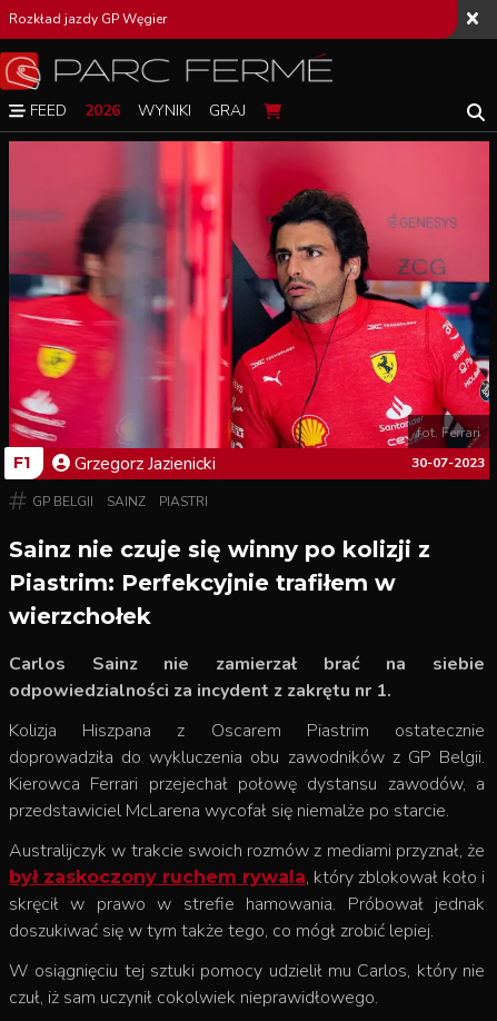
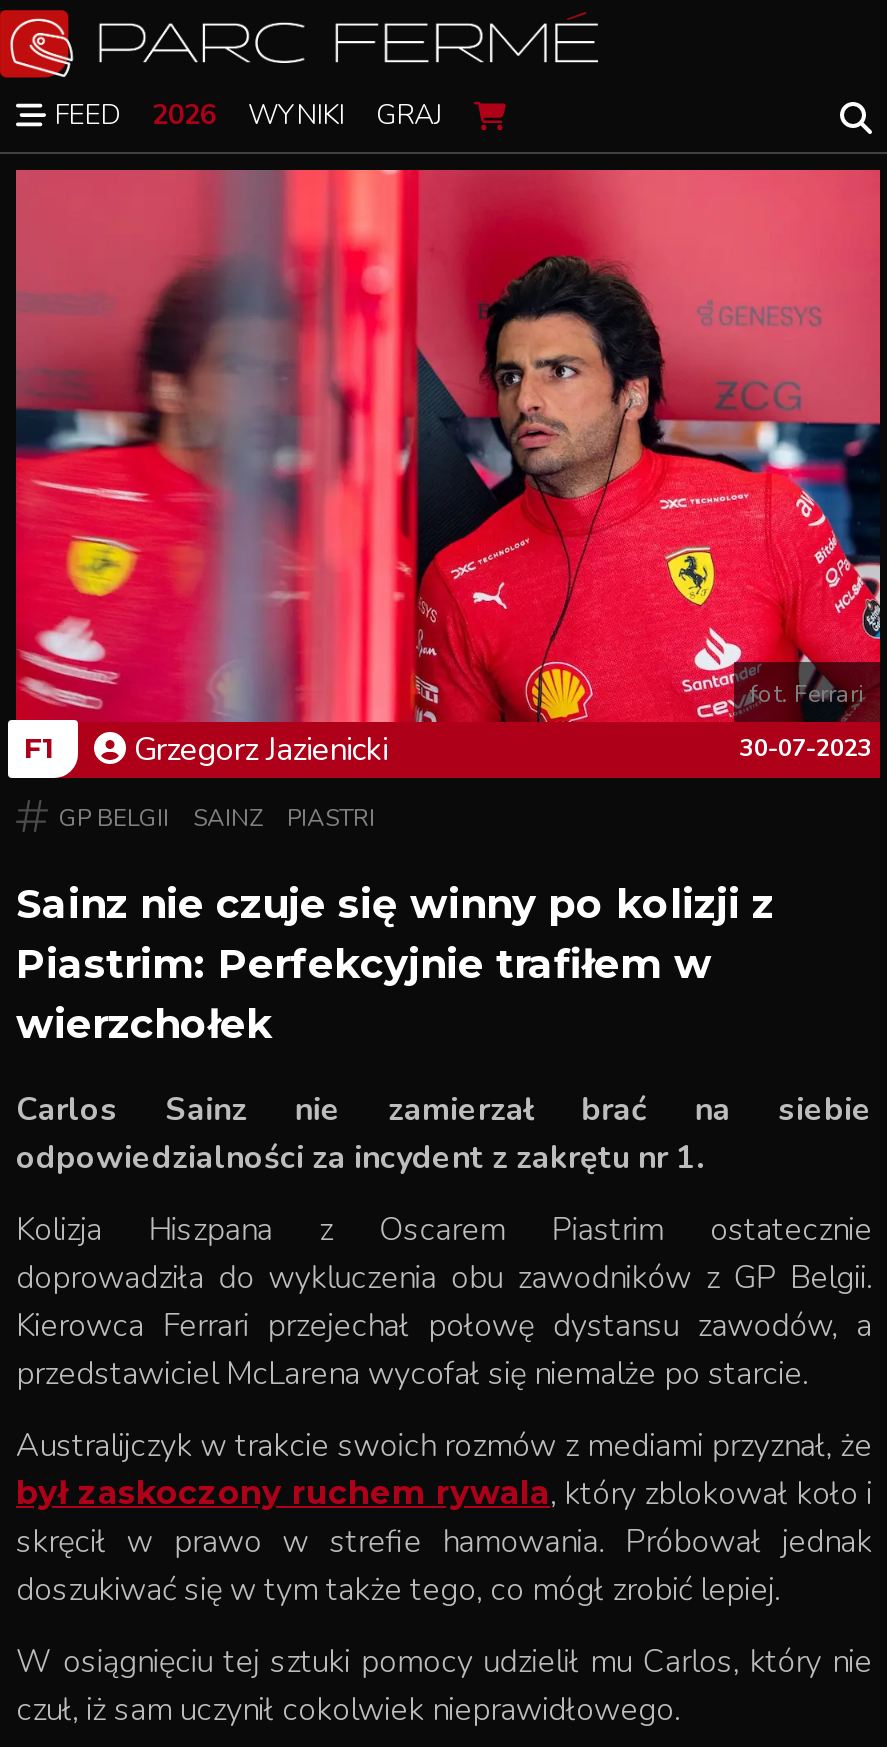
[9,10,167,28] Rozkład jazdy GP Węgier -> none

